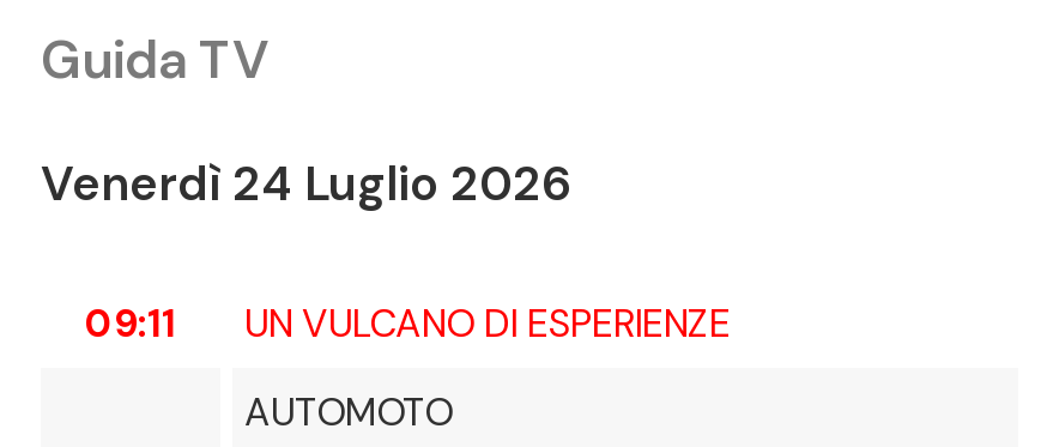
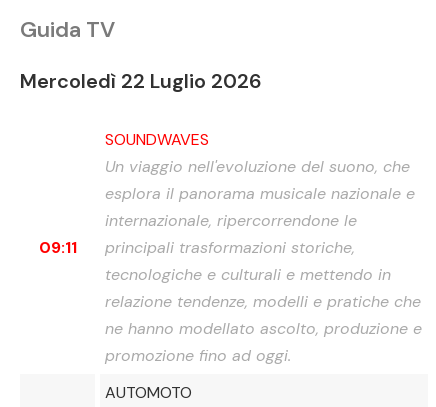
[41,153,573,216] Venerdì 24 Luglio 2026 -> [20,68,262,94] Mercoledì 22 Luglio 2026
[244,300,731,350] UN VULCANO DI ESPERIENZE -> [105,129,422,366] SOUNDWAVES | Un viaggio nell'evoluzione del suono, che | esplora il panorama musicale nazionale e | internazionale, ripercorrendone le | principali trasformazioni storiche, | tecnologiche e culturali e mettendo in | relazione tendenze, modelli e pratiche che | ne hanno modellato ascolto, produzione e | promozione fino ad oggi.

